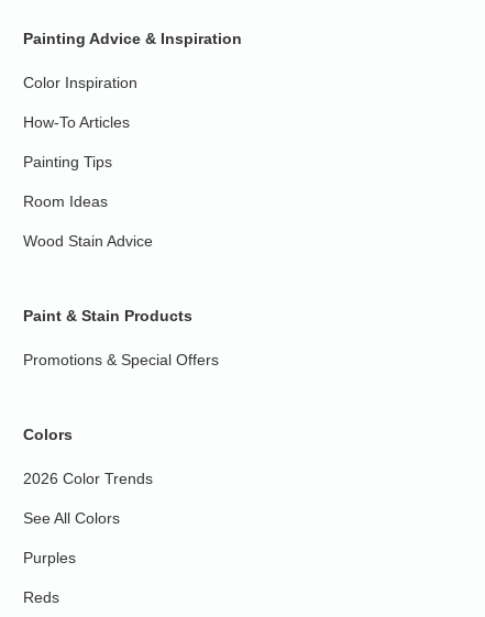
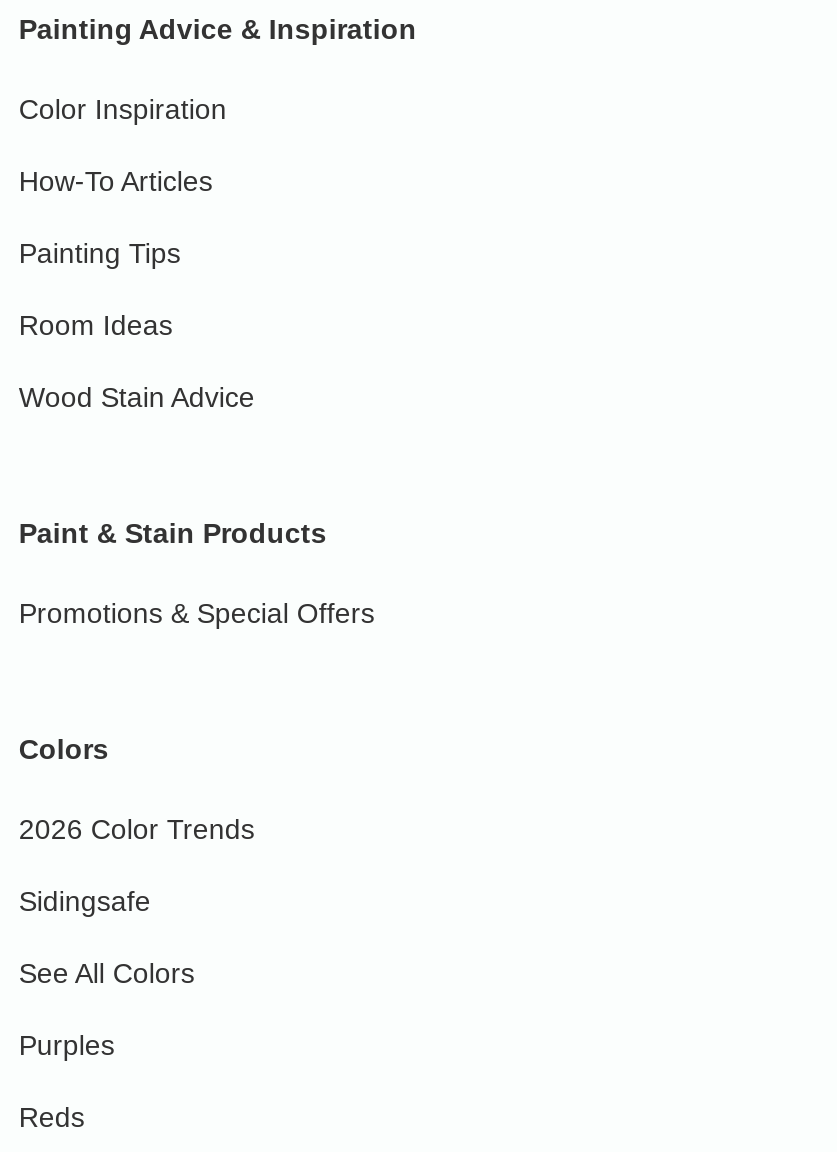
none -> [19,885,151,917] Sidingsafe

